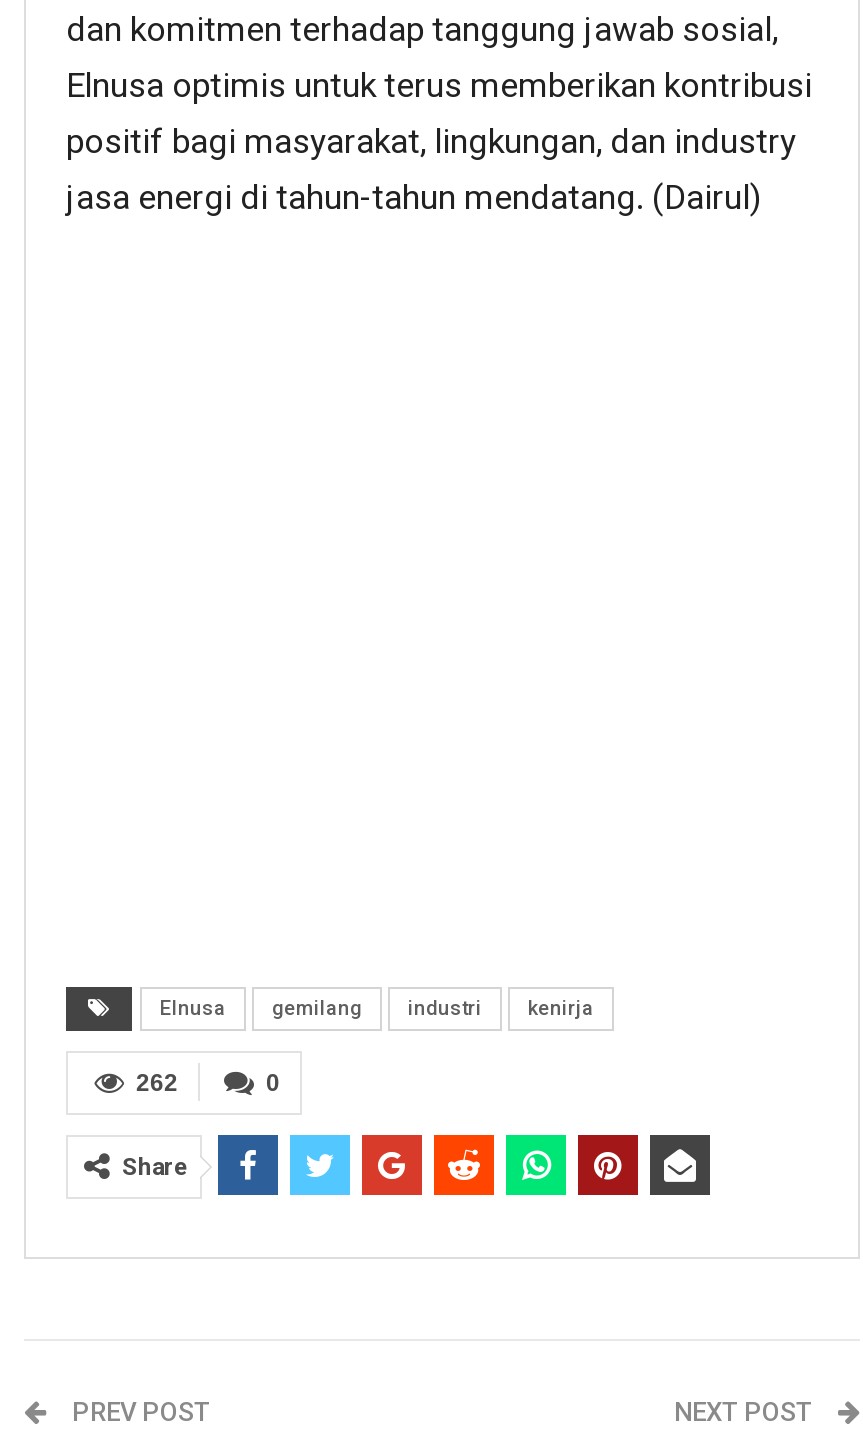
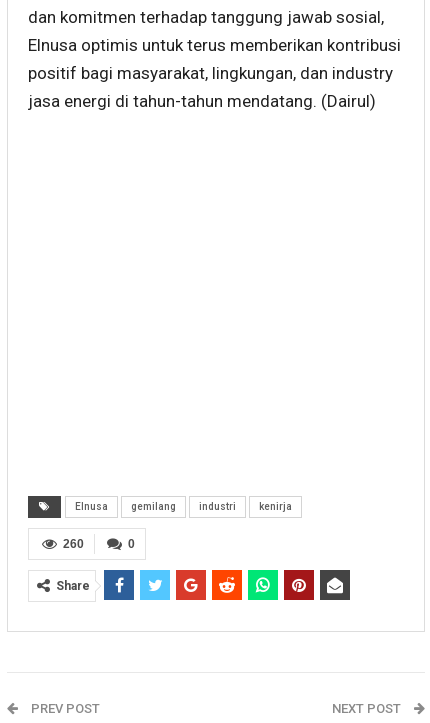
[136,1068,178,1096] 262 -> [63,537,84,551] 260

